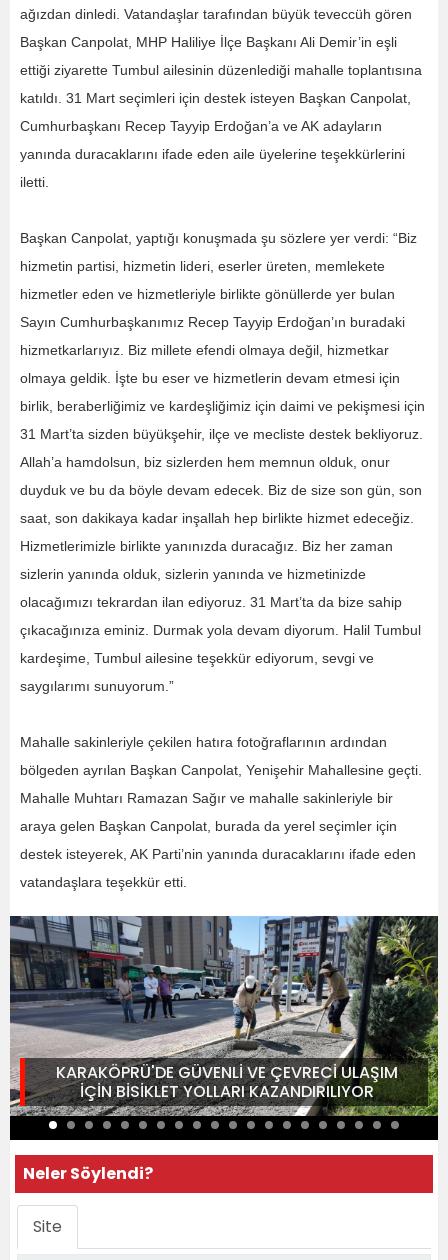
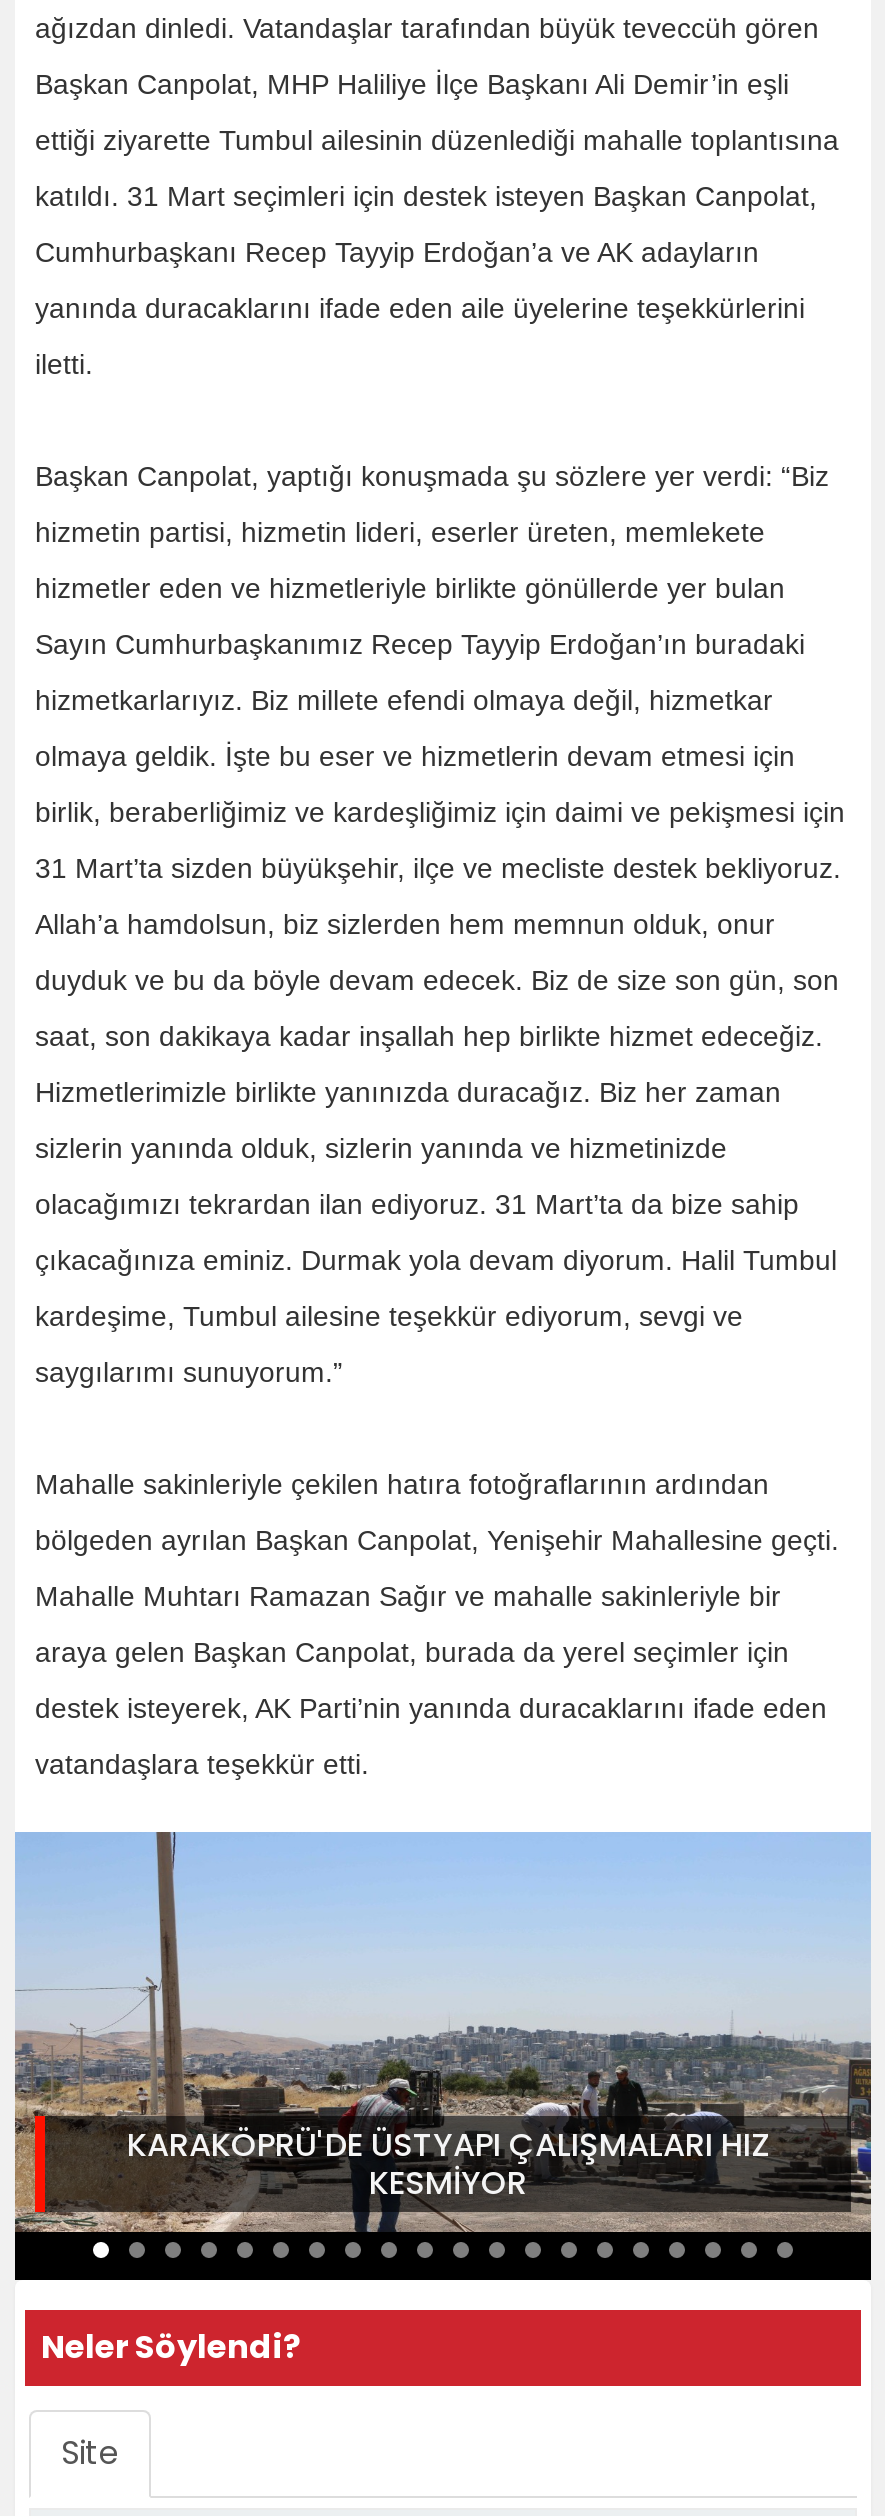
[9,915,439,1117] [image] | KARAKÖPRÜ'DE GÜVENLİ VE ÇEVRECİ ULAŞIM | İÇİN BİSİKLET YOLLARI KAZANDIRILIYOR -> [15,1832,873,2234] [image] | KARAKÖPRÜ'DE ÜSTYAPI ÇALIŞMALARI HIZ | KESMİYOR

